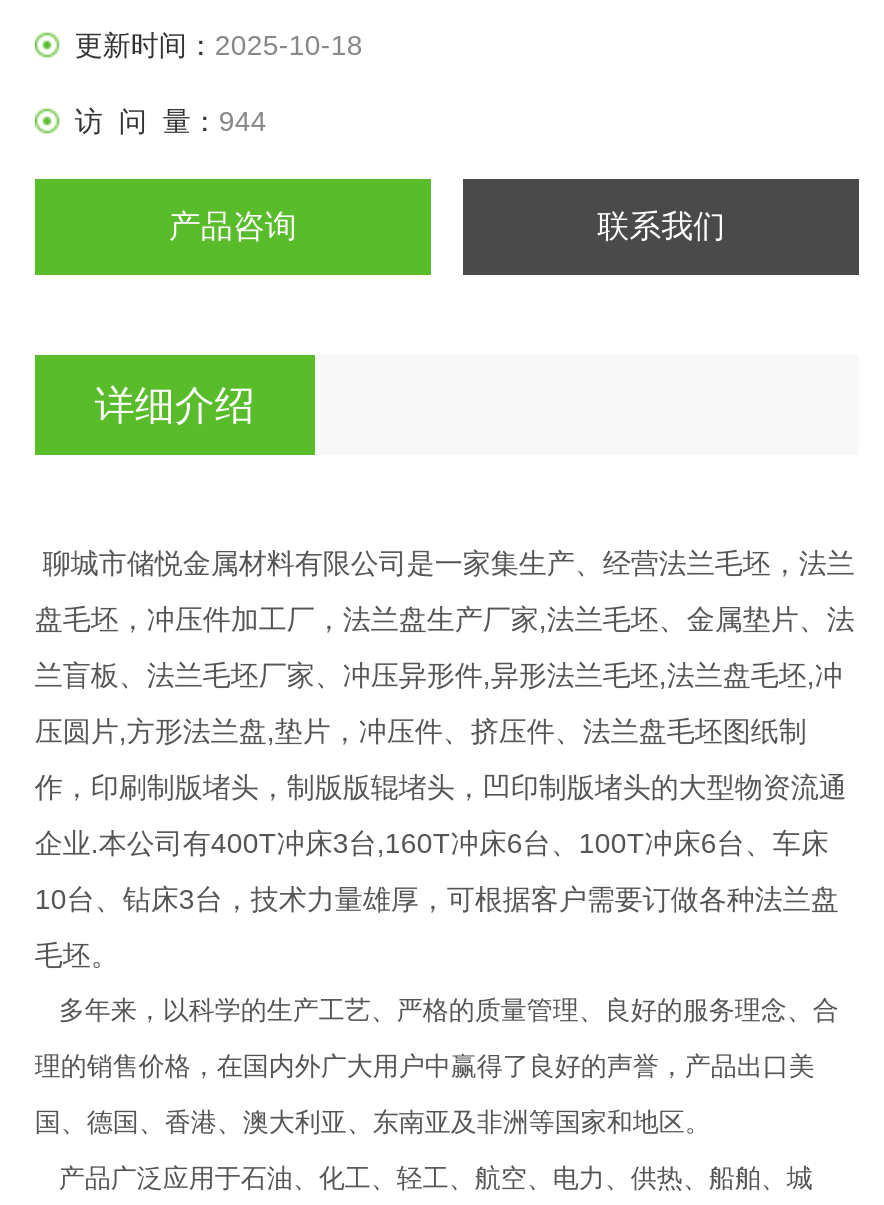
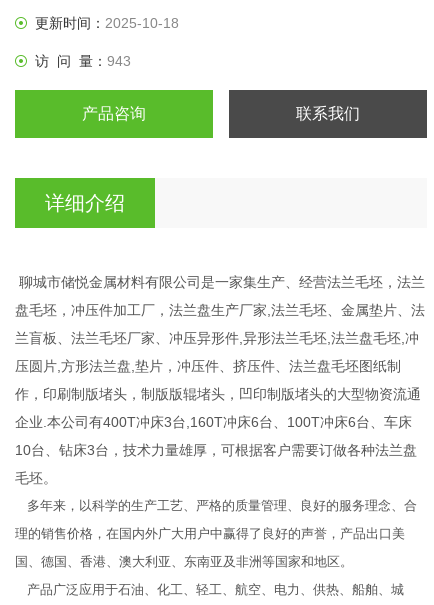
[75,104,267,136] 访 问 量：944 -> [35,52,131,68] 访 问 量：943

